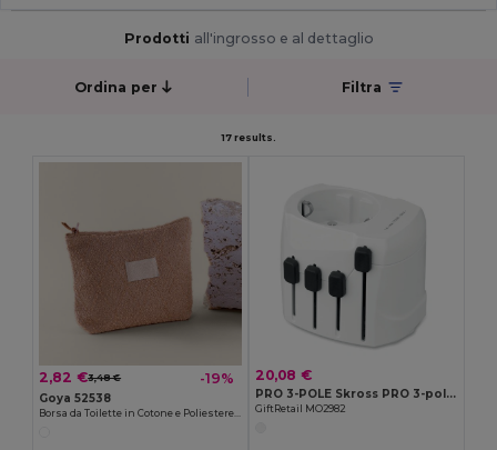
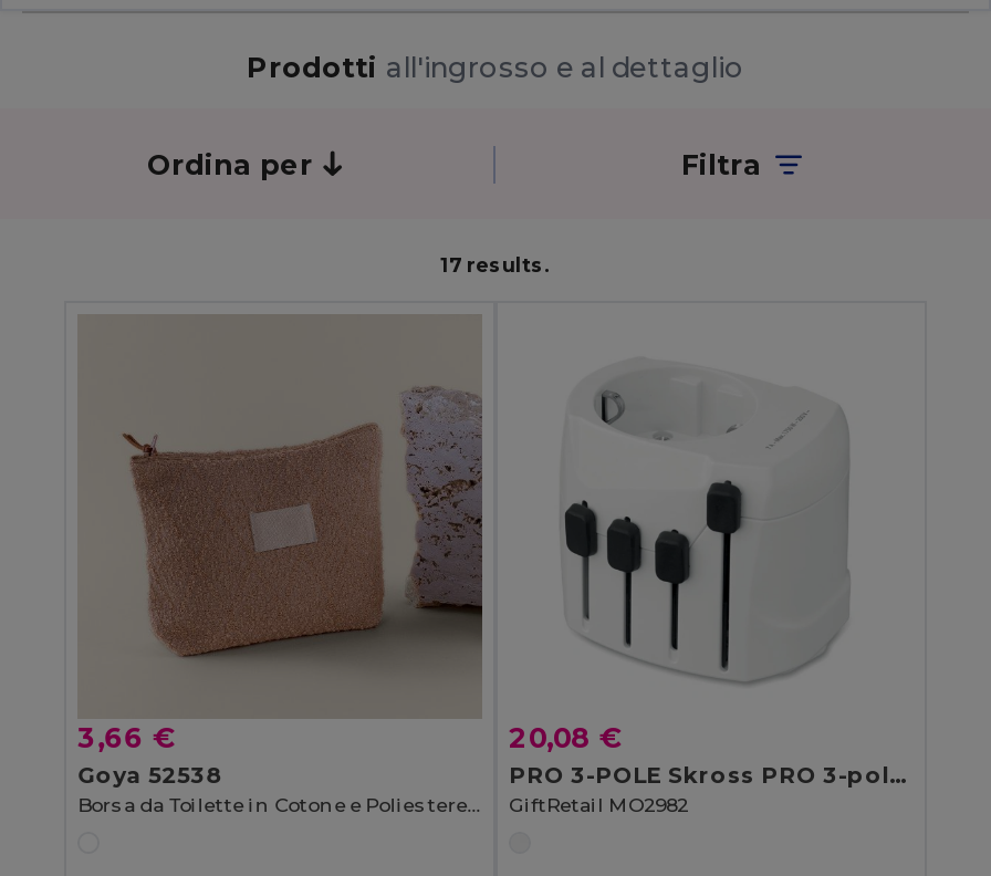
[39,369,234,386] 2,82 €3,48 € | -19% -> [78,721,175,755] 3,66 €

